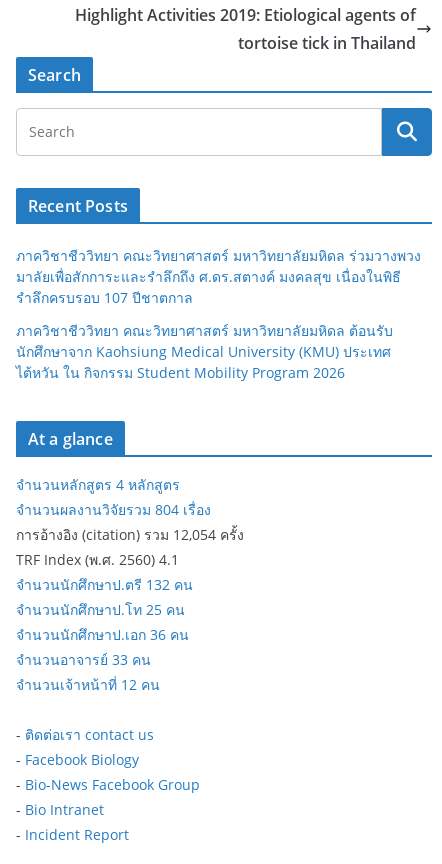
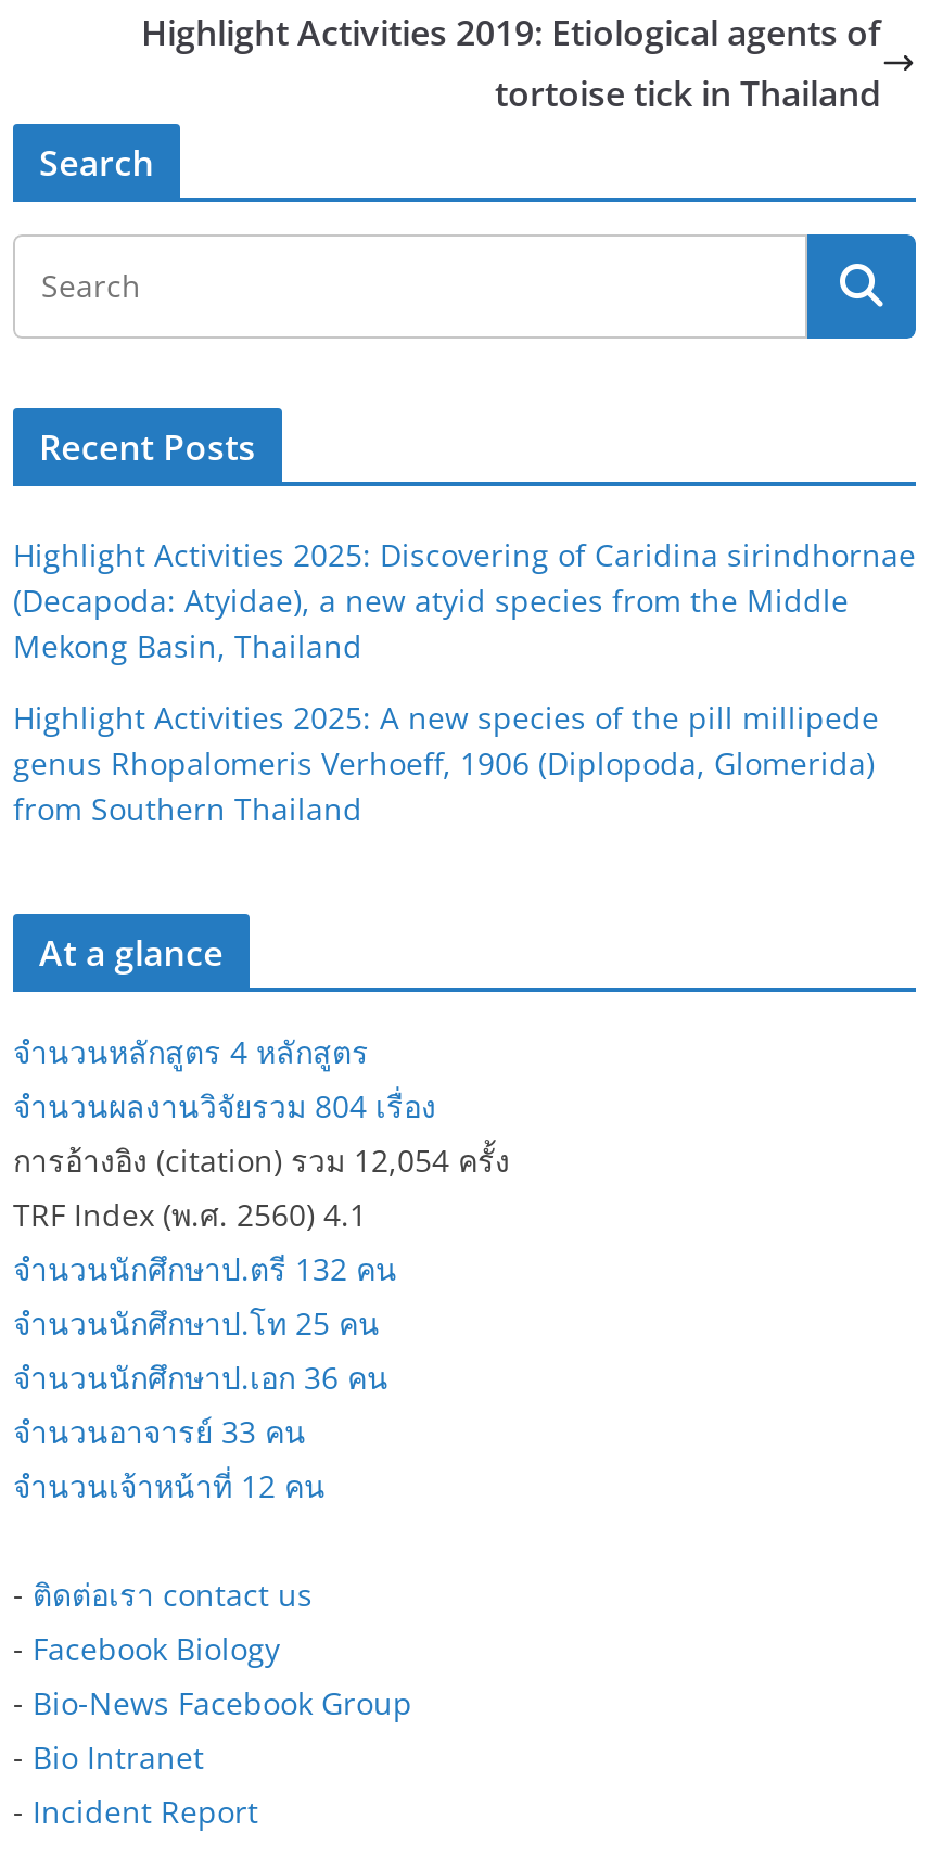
[16,246,421,307] ภาควิชาชีววิทยา คณะวิทยาศาสตร์ มหาวิทยาลัยมหิดล ร่วมวางพวง | มาลัยเพื่อสักการะและรำลึกถึง ศ.ดร.สตางค์ มงคลสุข เนื่องในพิธี | รำลึกครบรอบ 107 ปีชาตกาล -> [13,535,916,667] Highlight Activities 2025: Discovering of Caridina sirindhornae | (Decapoda: Atyidae), a new atyid species from the Middle | Mekong Basin, Thailand
[16,321,393,382] ภาควิชาชีววิทยา คณะวิทยาศาสตร์ มหาวิทยาลัยมหิดล ต้อนรับ | นักศึกษาจาก Kaohsiung Medical University (KMU) ประเทศ | ไต้หวัน ใน กิจกรรม Student Mobility Program 2026 -> [13,697,879,830] Highlight Activities 2025: A new species of the pill millipede | genus Rhopalomeris Verhoeff, 1906 (Diplopoda, Glomerida) | from Southern Thailand

